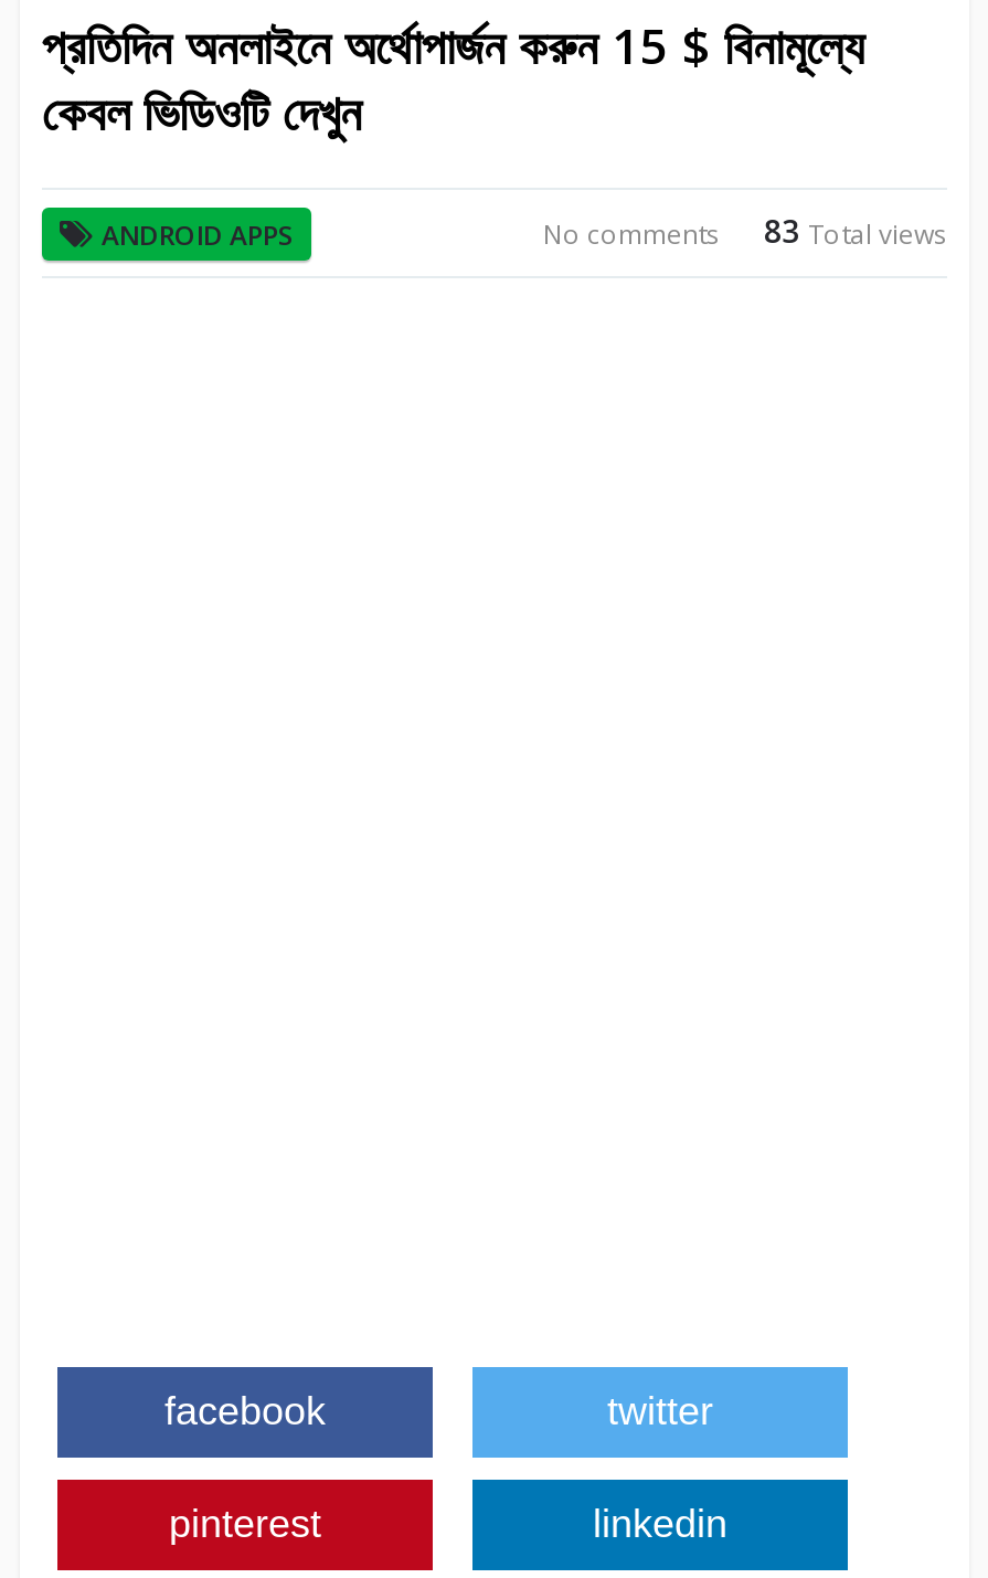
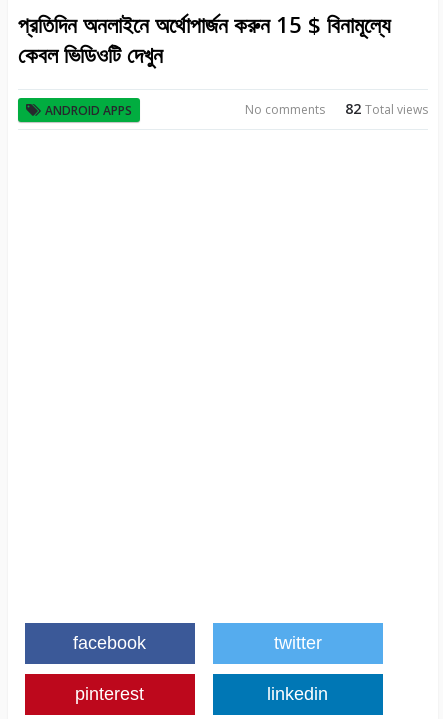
[543,210,947,252] No comments 83 Total views -> [245,99,428,118] No comments 82 Total views

